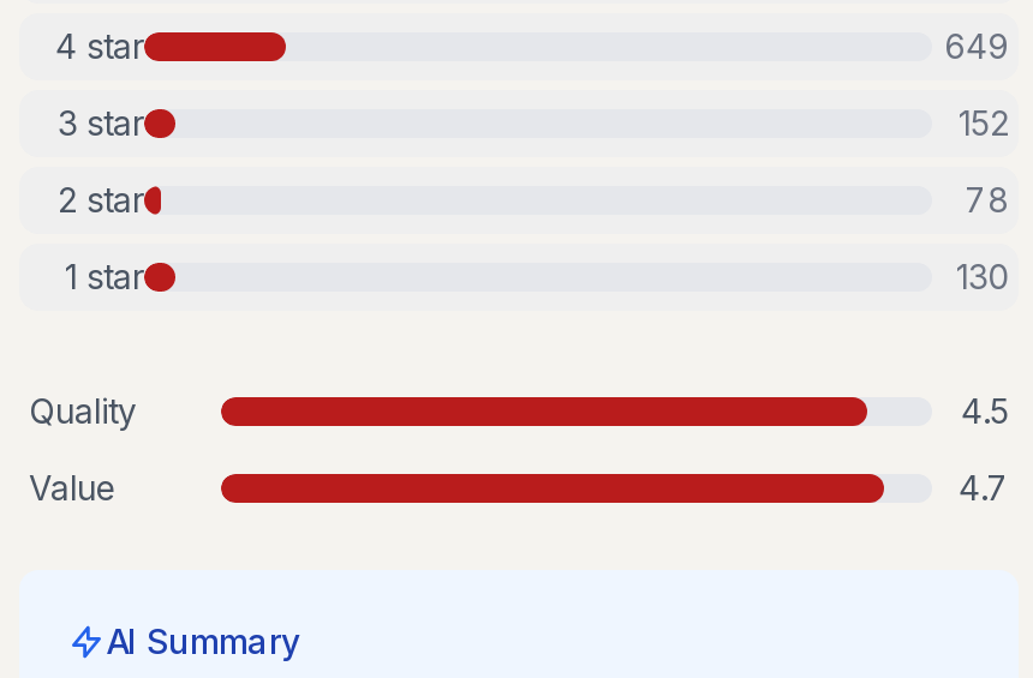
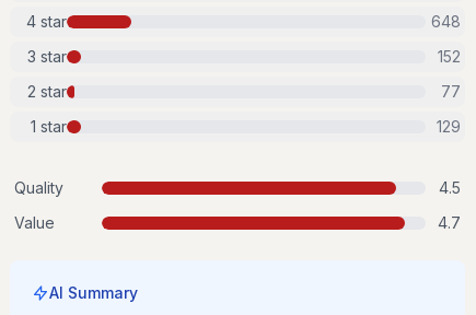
[944,25,1009,66] 649 -> [431,12,461,30] 648
[966,179,1009,220] 78 -> [441,82,461,100] 77
[956,256,1009,297] 130 -> [437,117,461,135] 129

